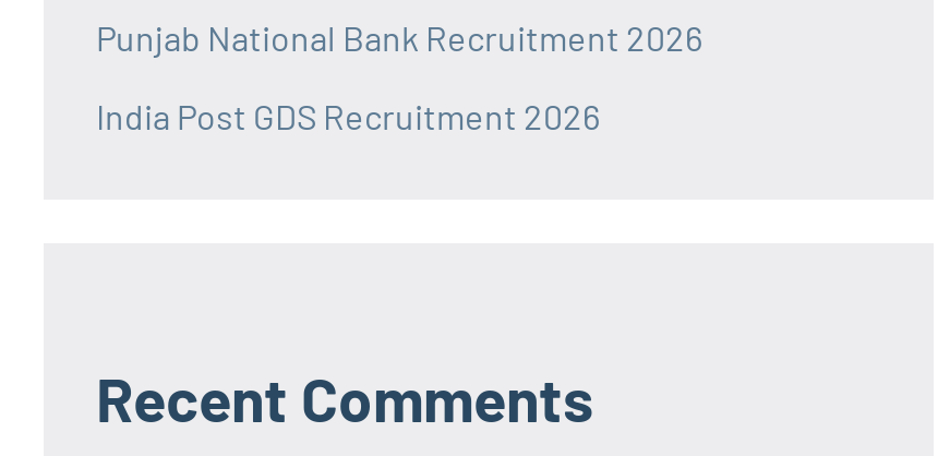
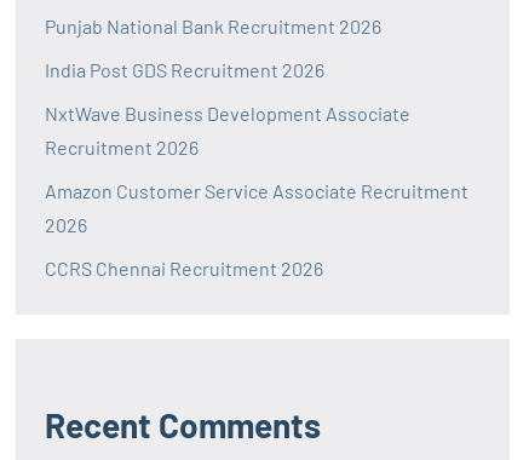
none -> [45,101,468,279] NxtWave Business Development Associate | Recruitment 2026 | Amazon Customer Service Associate Recruitment | 2026 | CCRS Chennai Recruitment 2026

